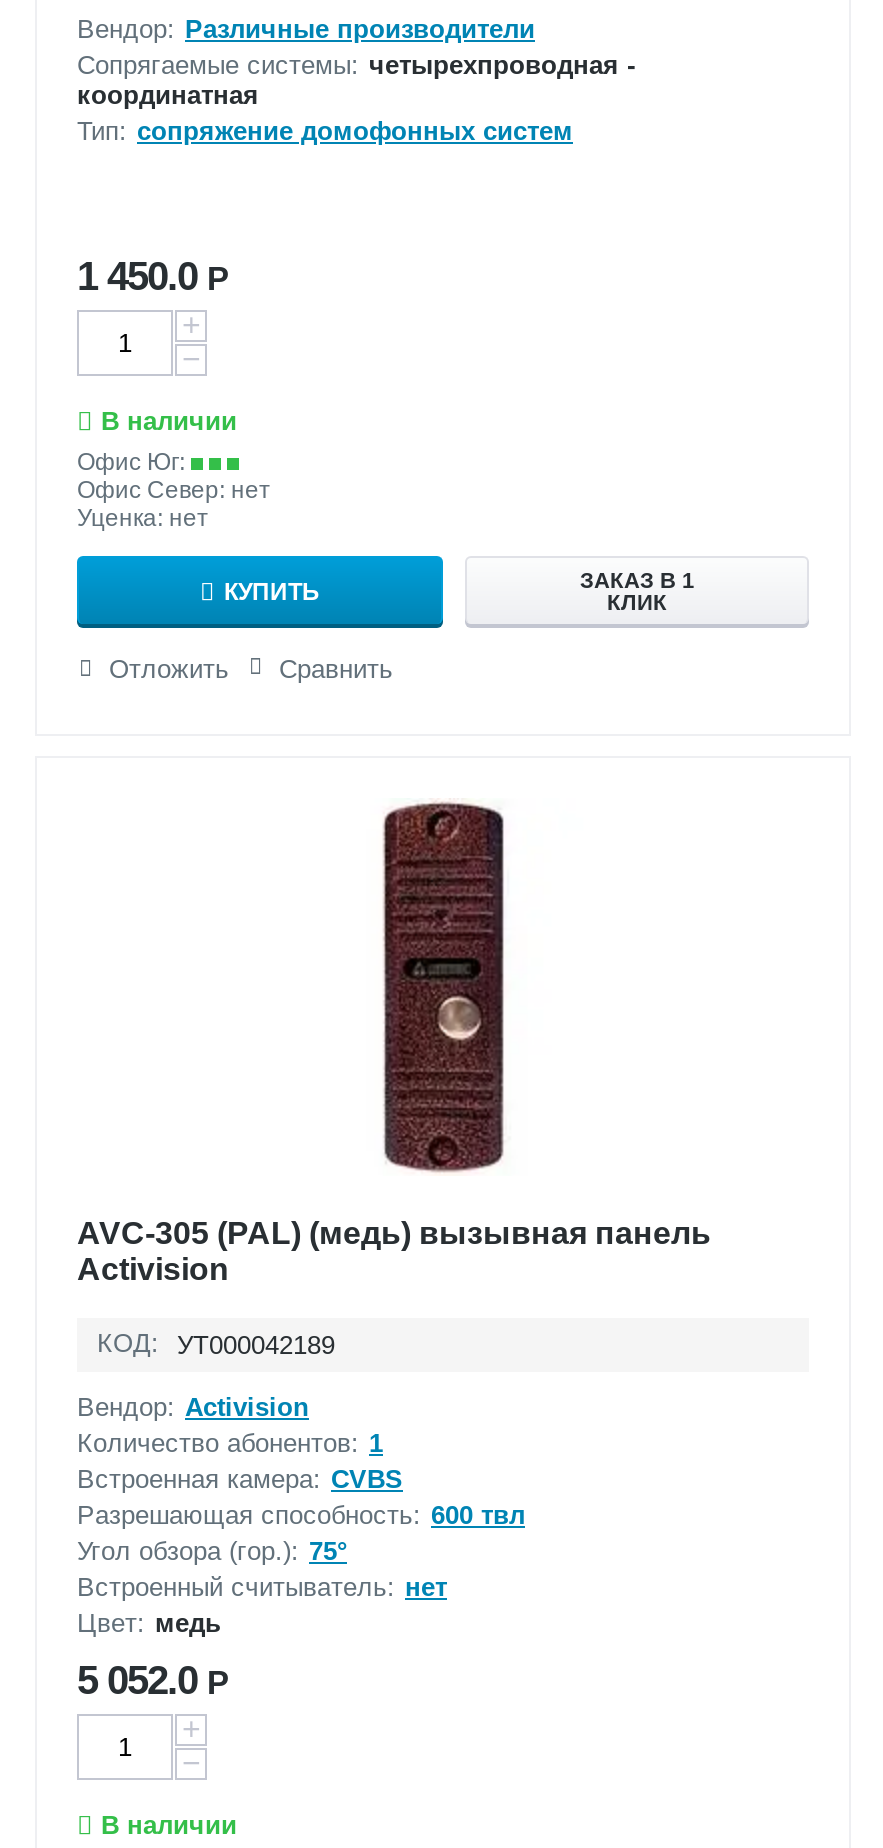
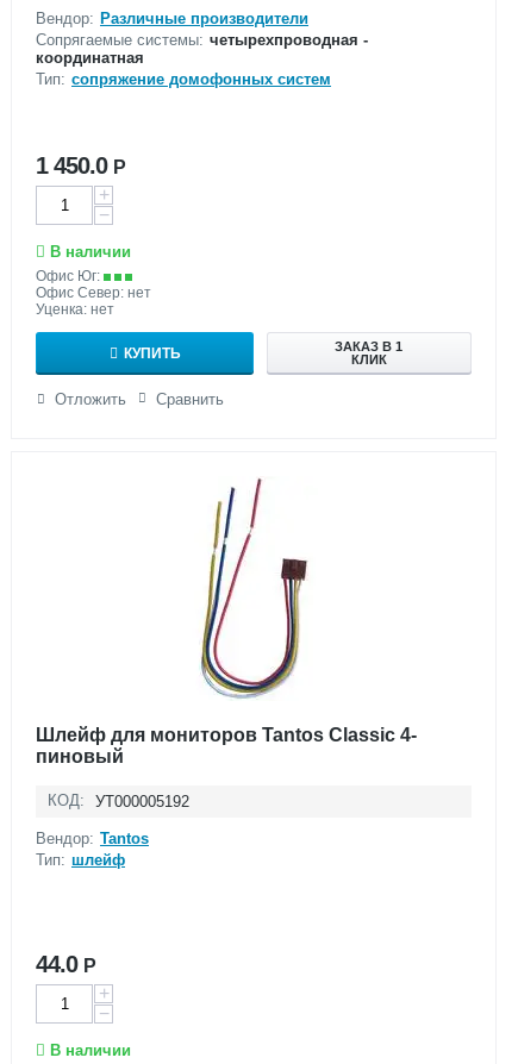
[77,800,711,1287] [image] | AVC-305 (PAL) (медь) вызывная панель | Activision -> [36,478,417,767] [image] | Шлейф для мониторов Tantos Classic 4- | пиновый
[97,1329,335,1361] КОД: УТ000042189 -> [48,792,189,811] КОД: УТ000005192
[77,1393,525,1639] Вендор: Activision | Количество абонентов: 1 | Встроенная камера: CVBS | Разрешающая способность: 600 твл | Угол обзора (гор.): 75° | Встроенный считыватель: нет | Цвет: медь -> [36,830,149,869] Вендор: Tantos | Тип: шлейф
[77,1659,227,1703] 5 052.0 Р -> [36,951,95,977] 44.0 Р

